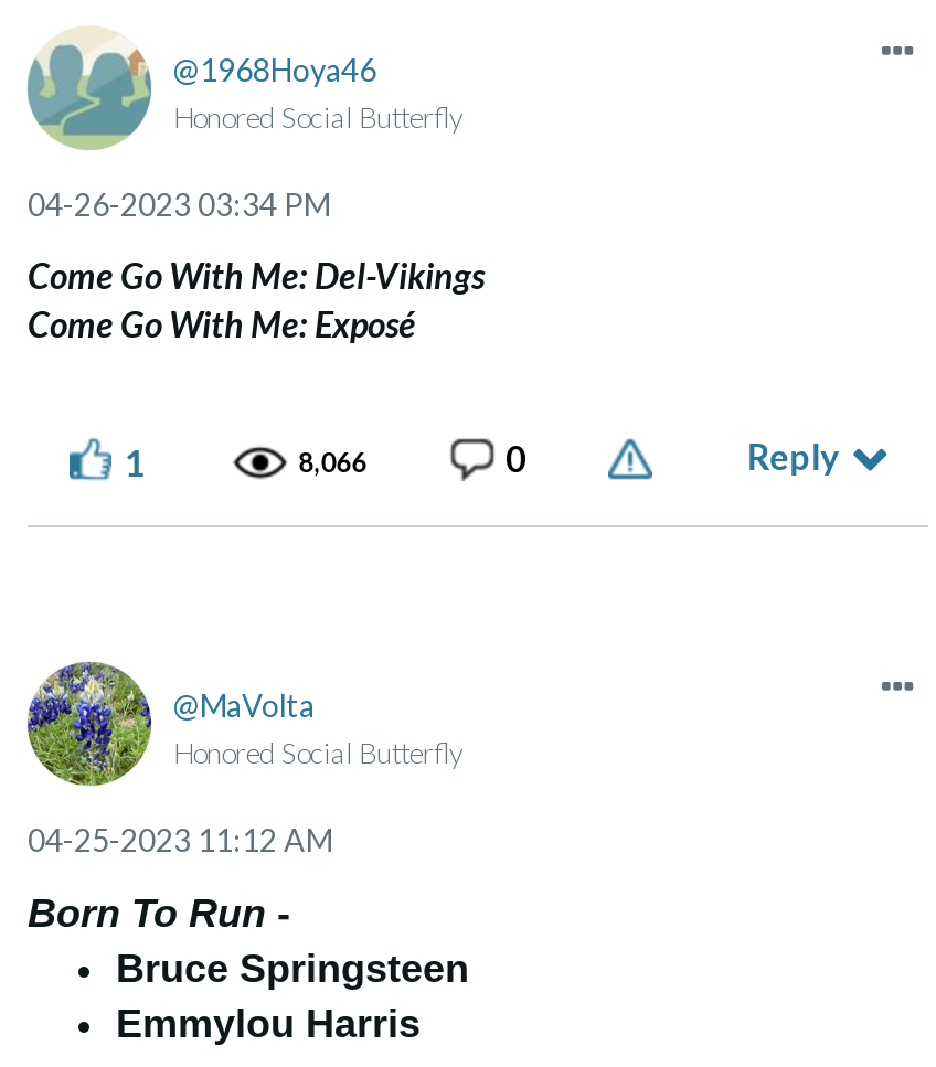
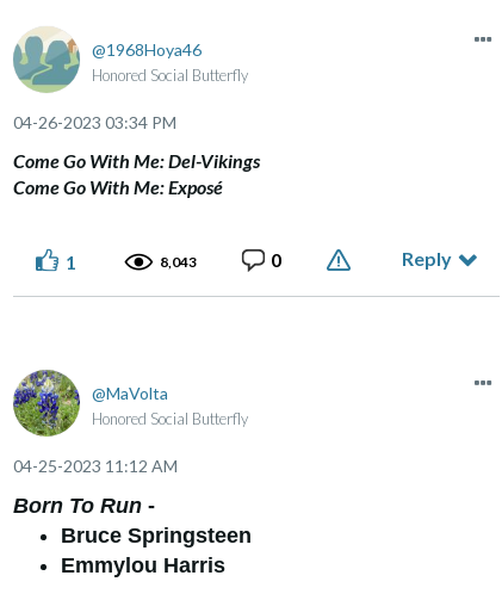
[298,445,367,478] 8,066 -> [159,253,196,270] 8,043

